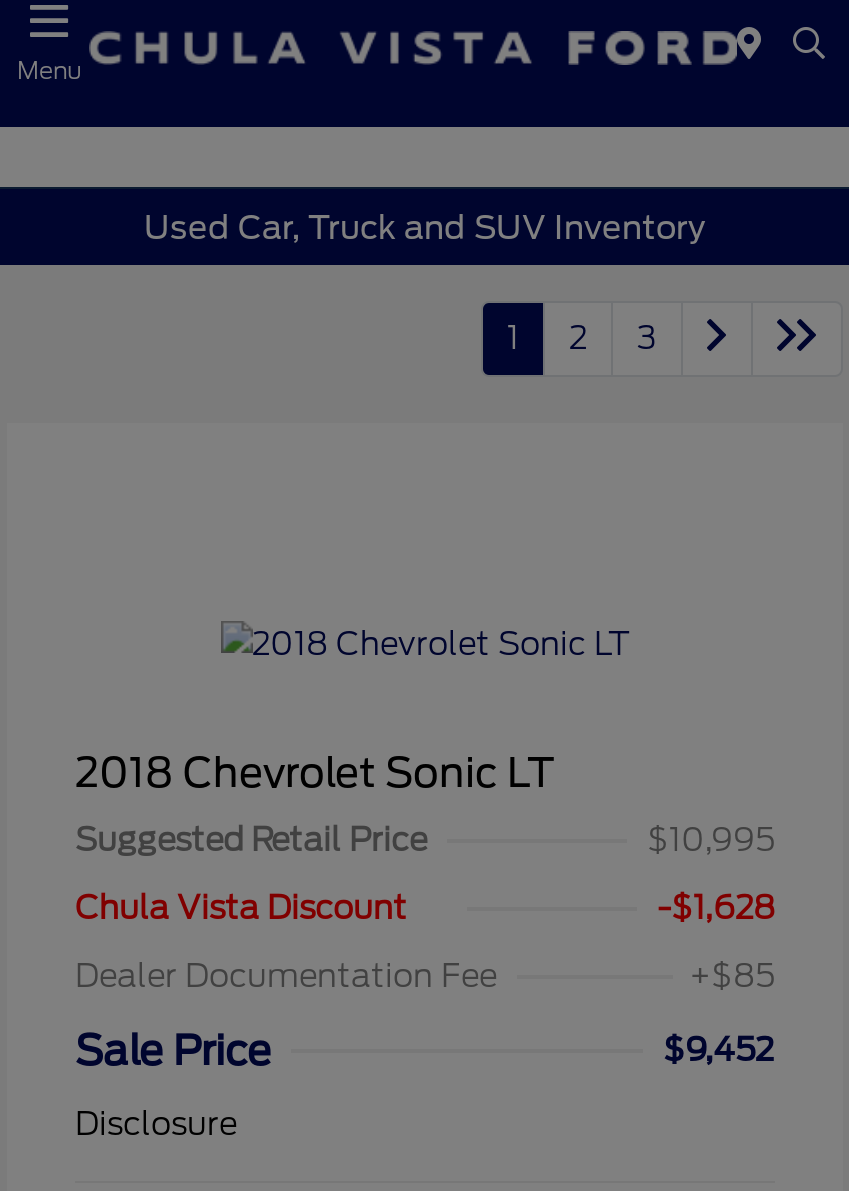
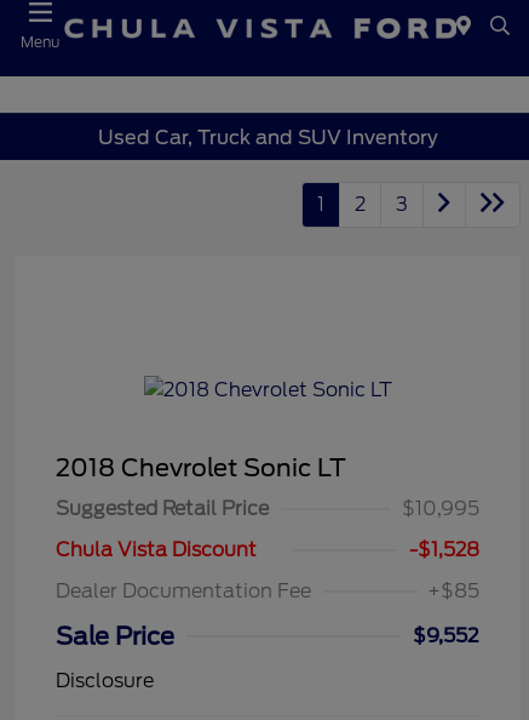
[657,889,775,927] -$1,628 -> [409,538,479,561] -$1,528
[663,1031,775,1069] $9,452 -> [413,624,479,647] $9,552

